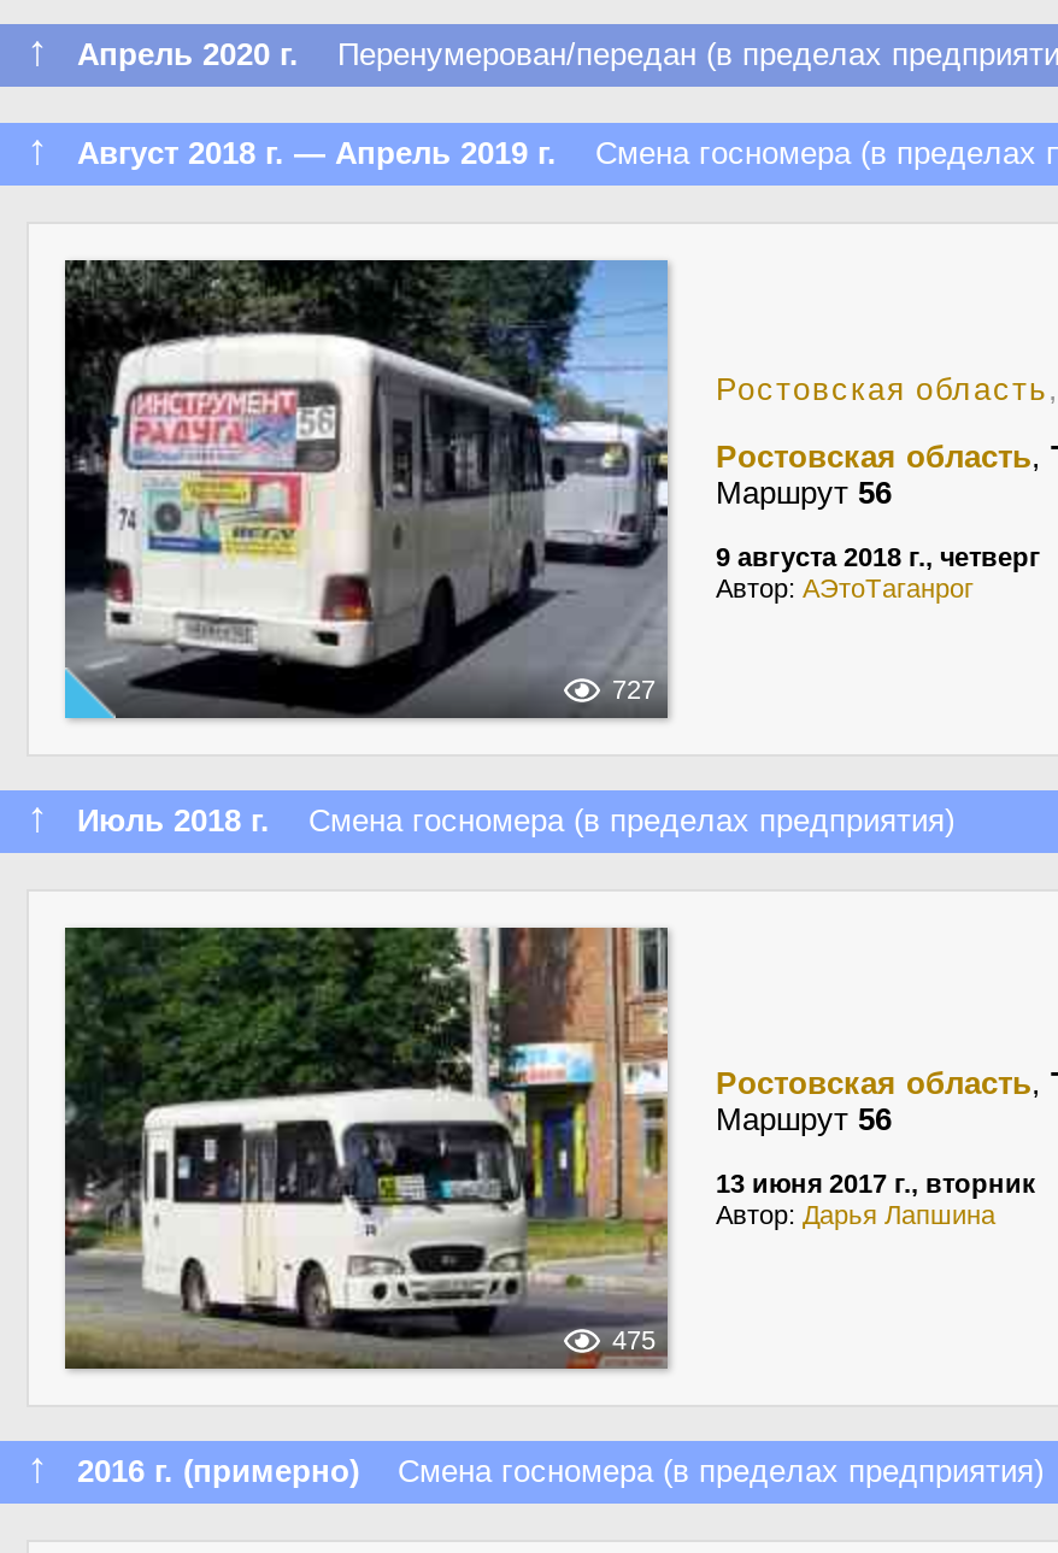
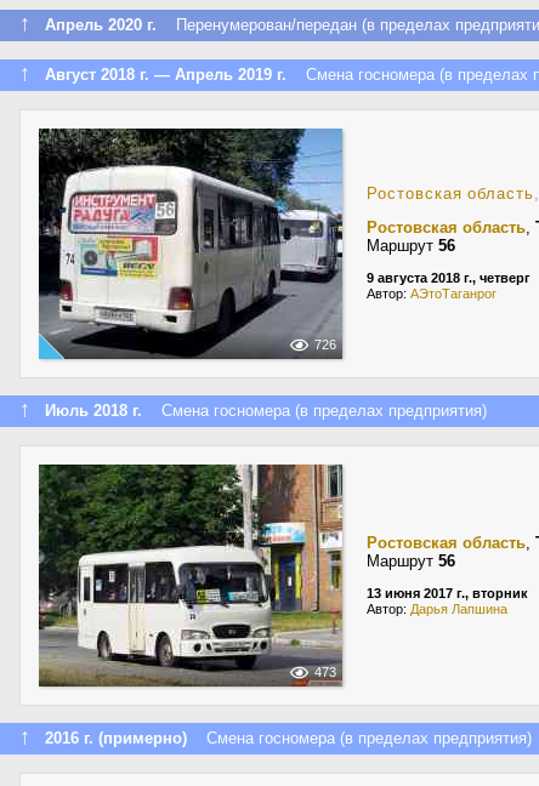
[612,675,656,704] 727 -> [314,337,336,352] 726
[612,1325,656,1354] 475 -> [314,665,336,679] 473

